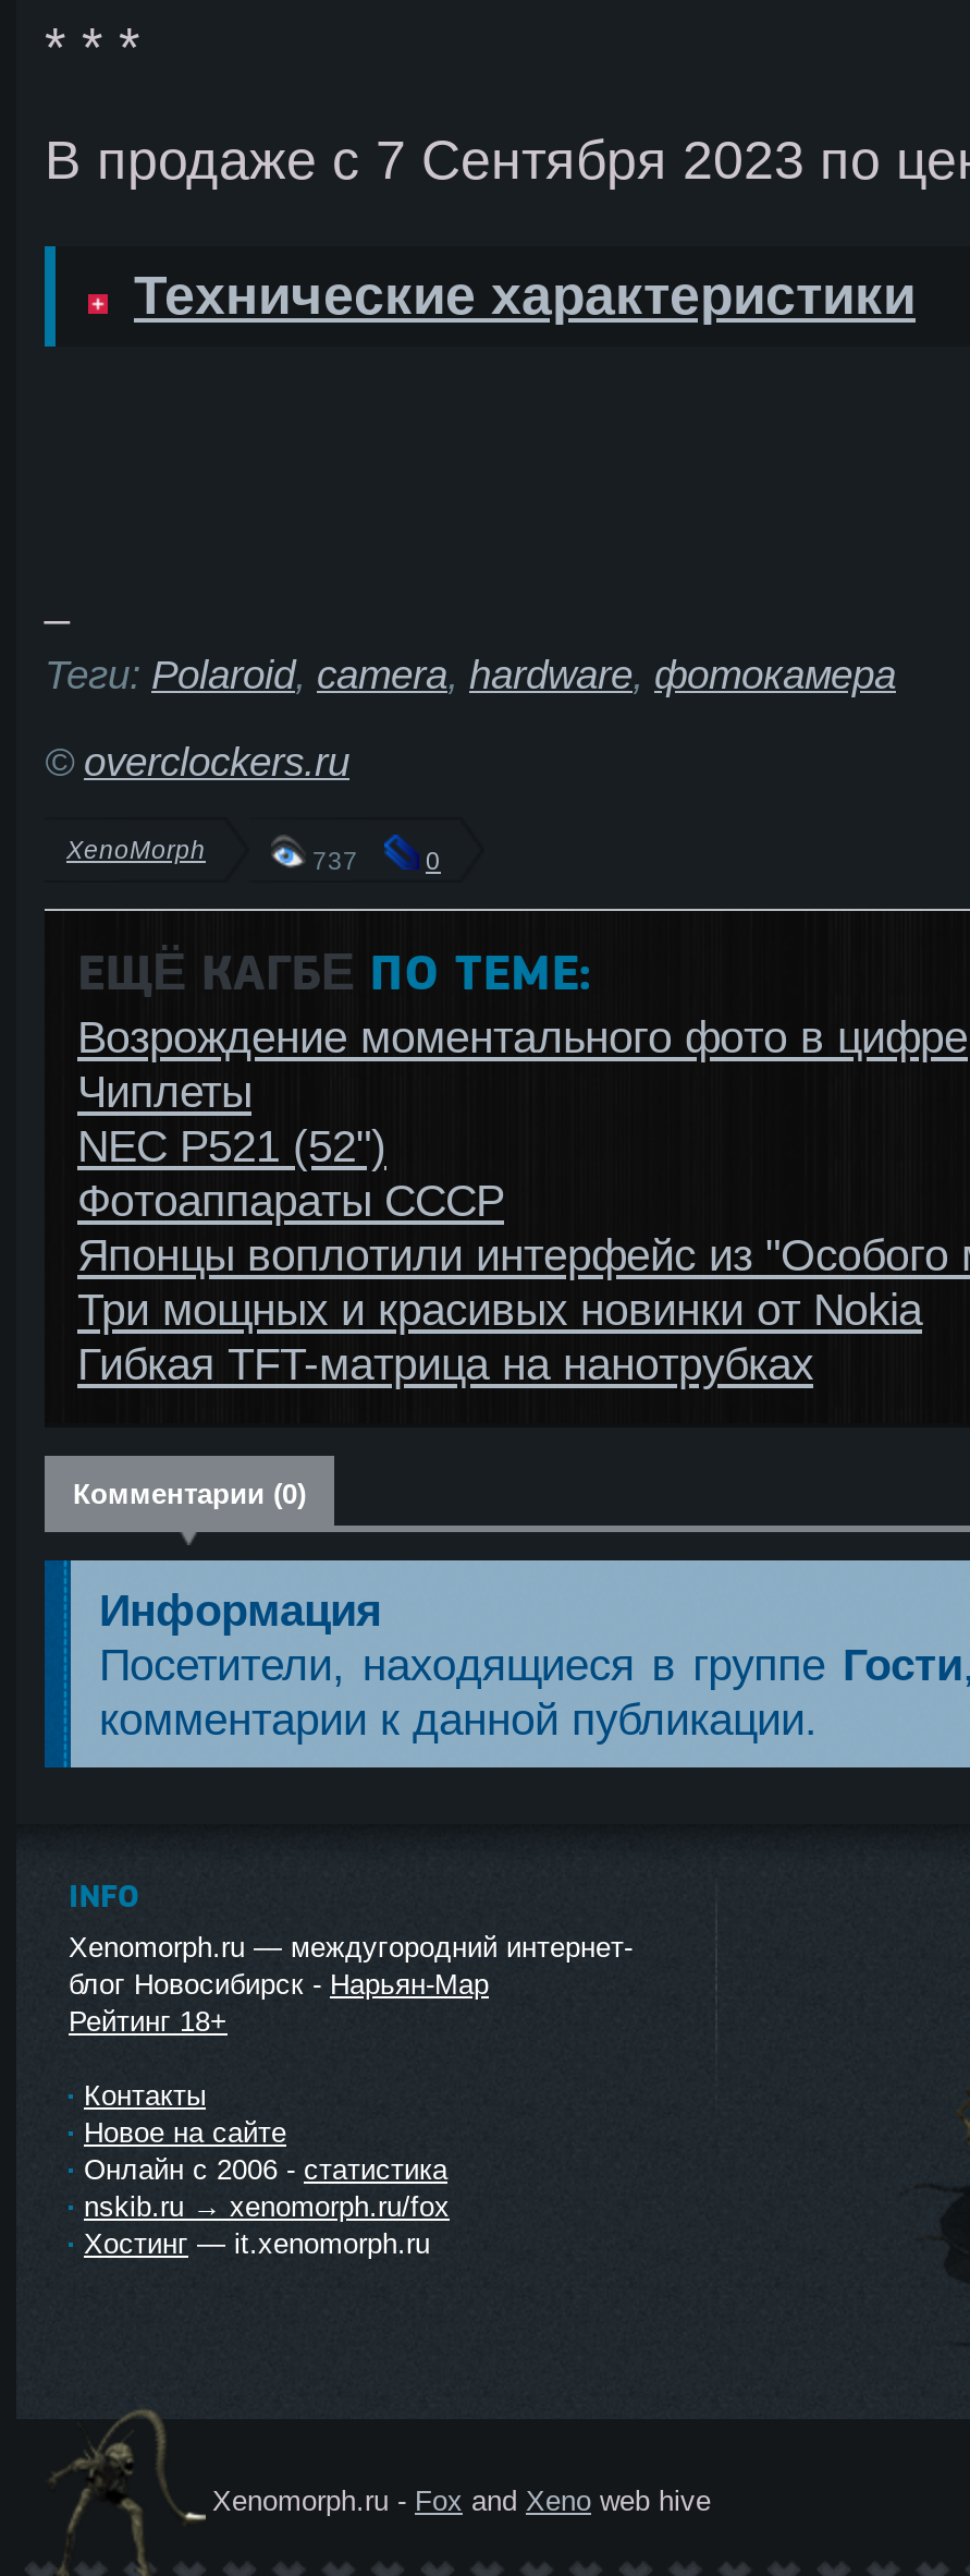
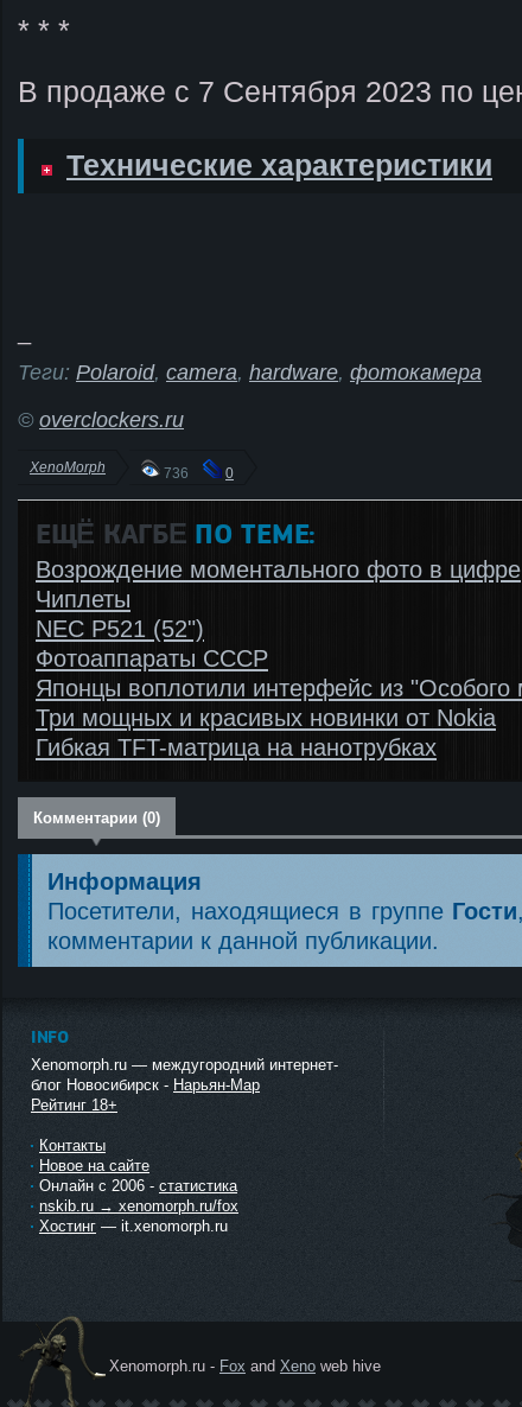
[306,845,441,874] 737 0 -> [160,465,234,480] 736 0

